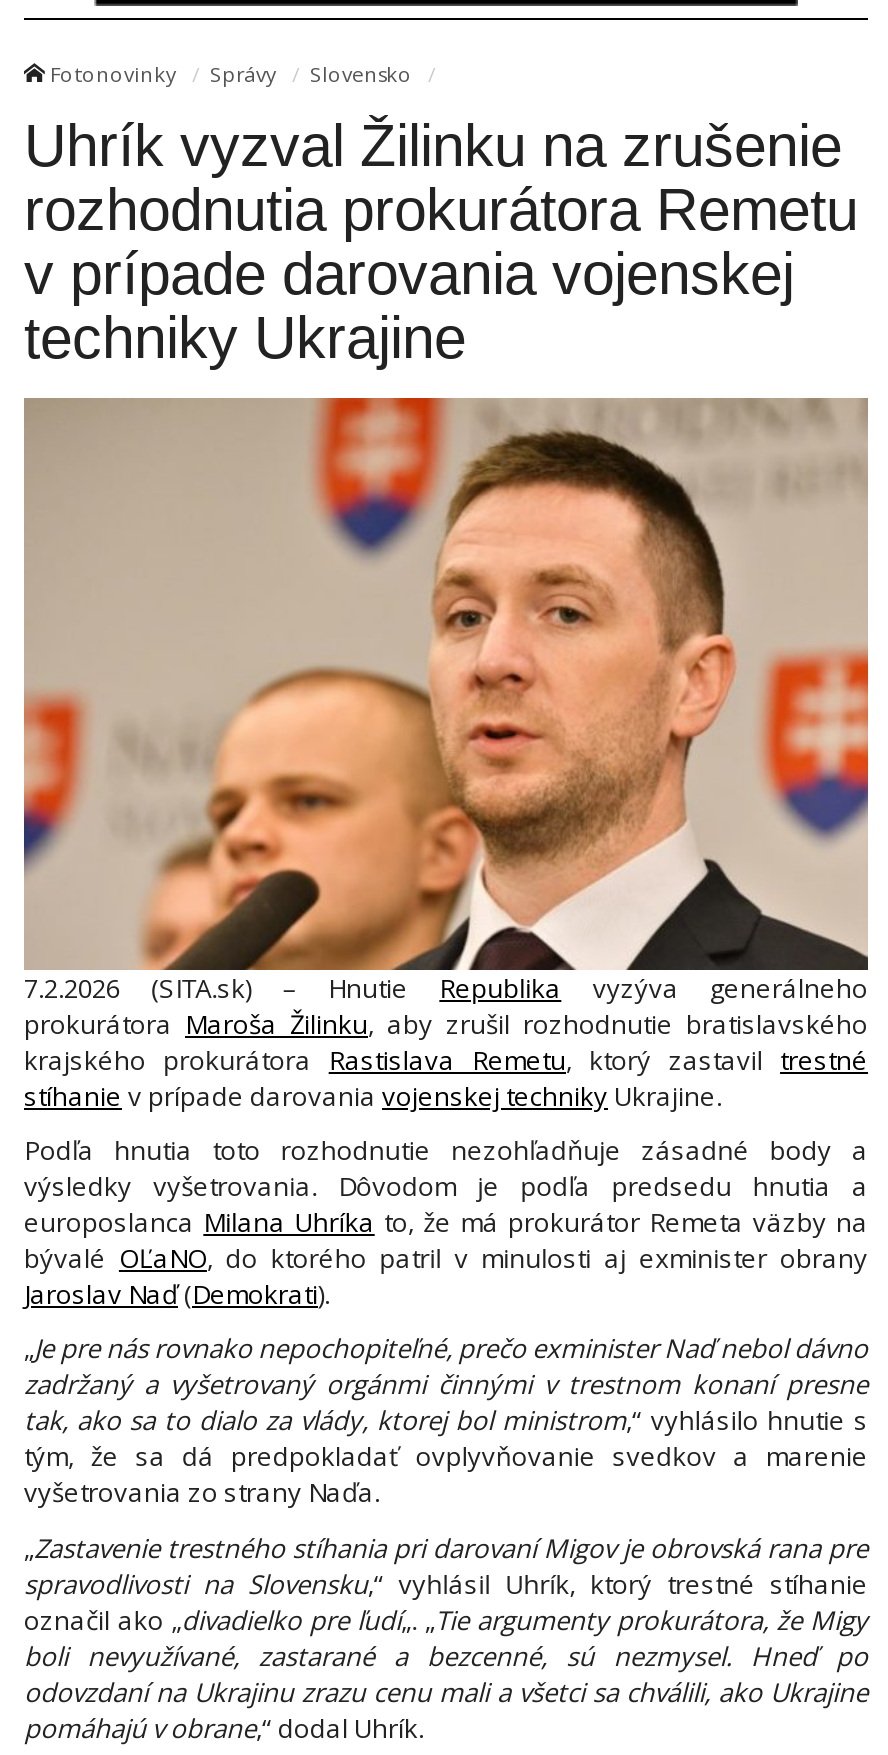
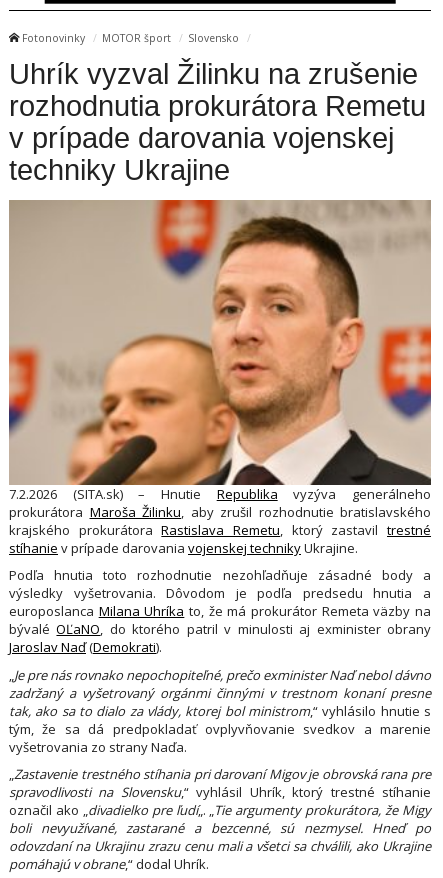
[210,59,276,87] Správy -> [102,30,171,44] MOTOR šport

